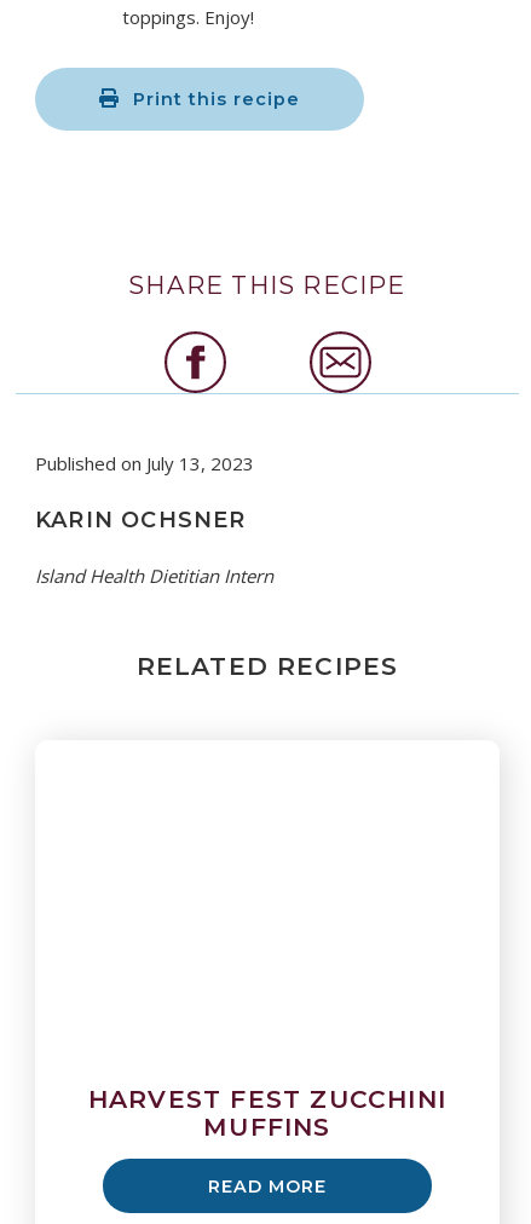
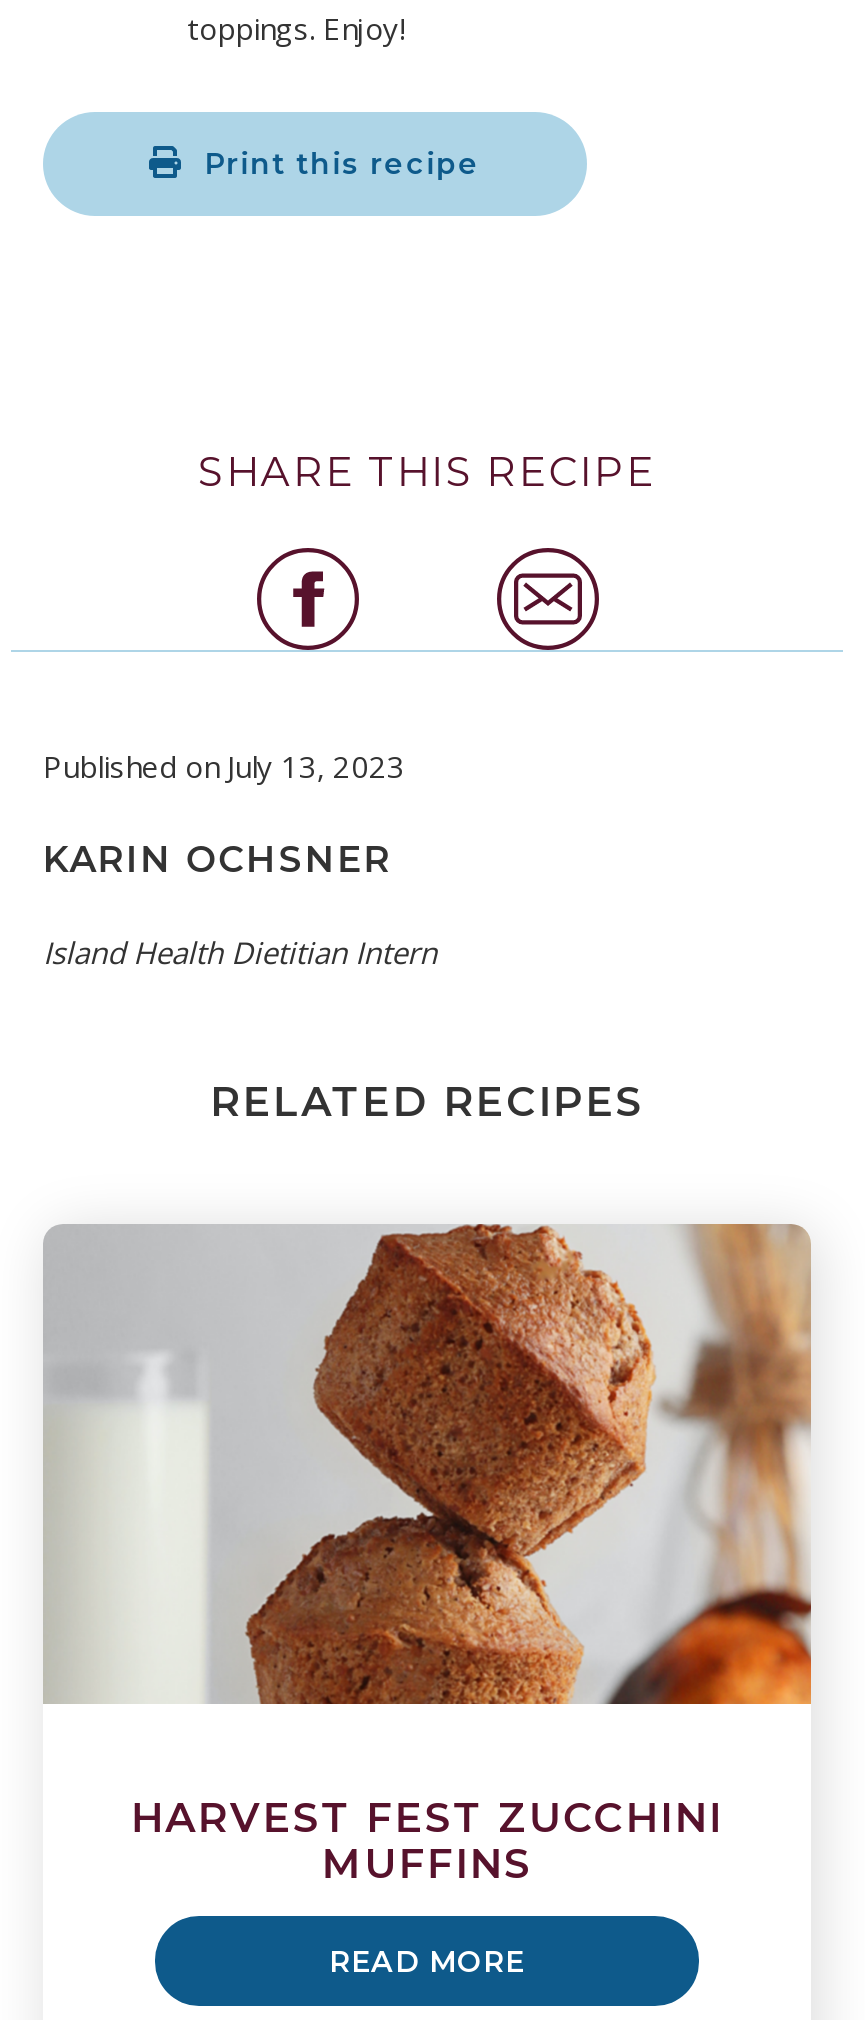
none -> [43,1222,813,1706] [image]

